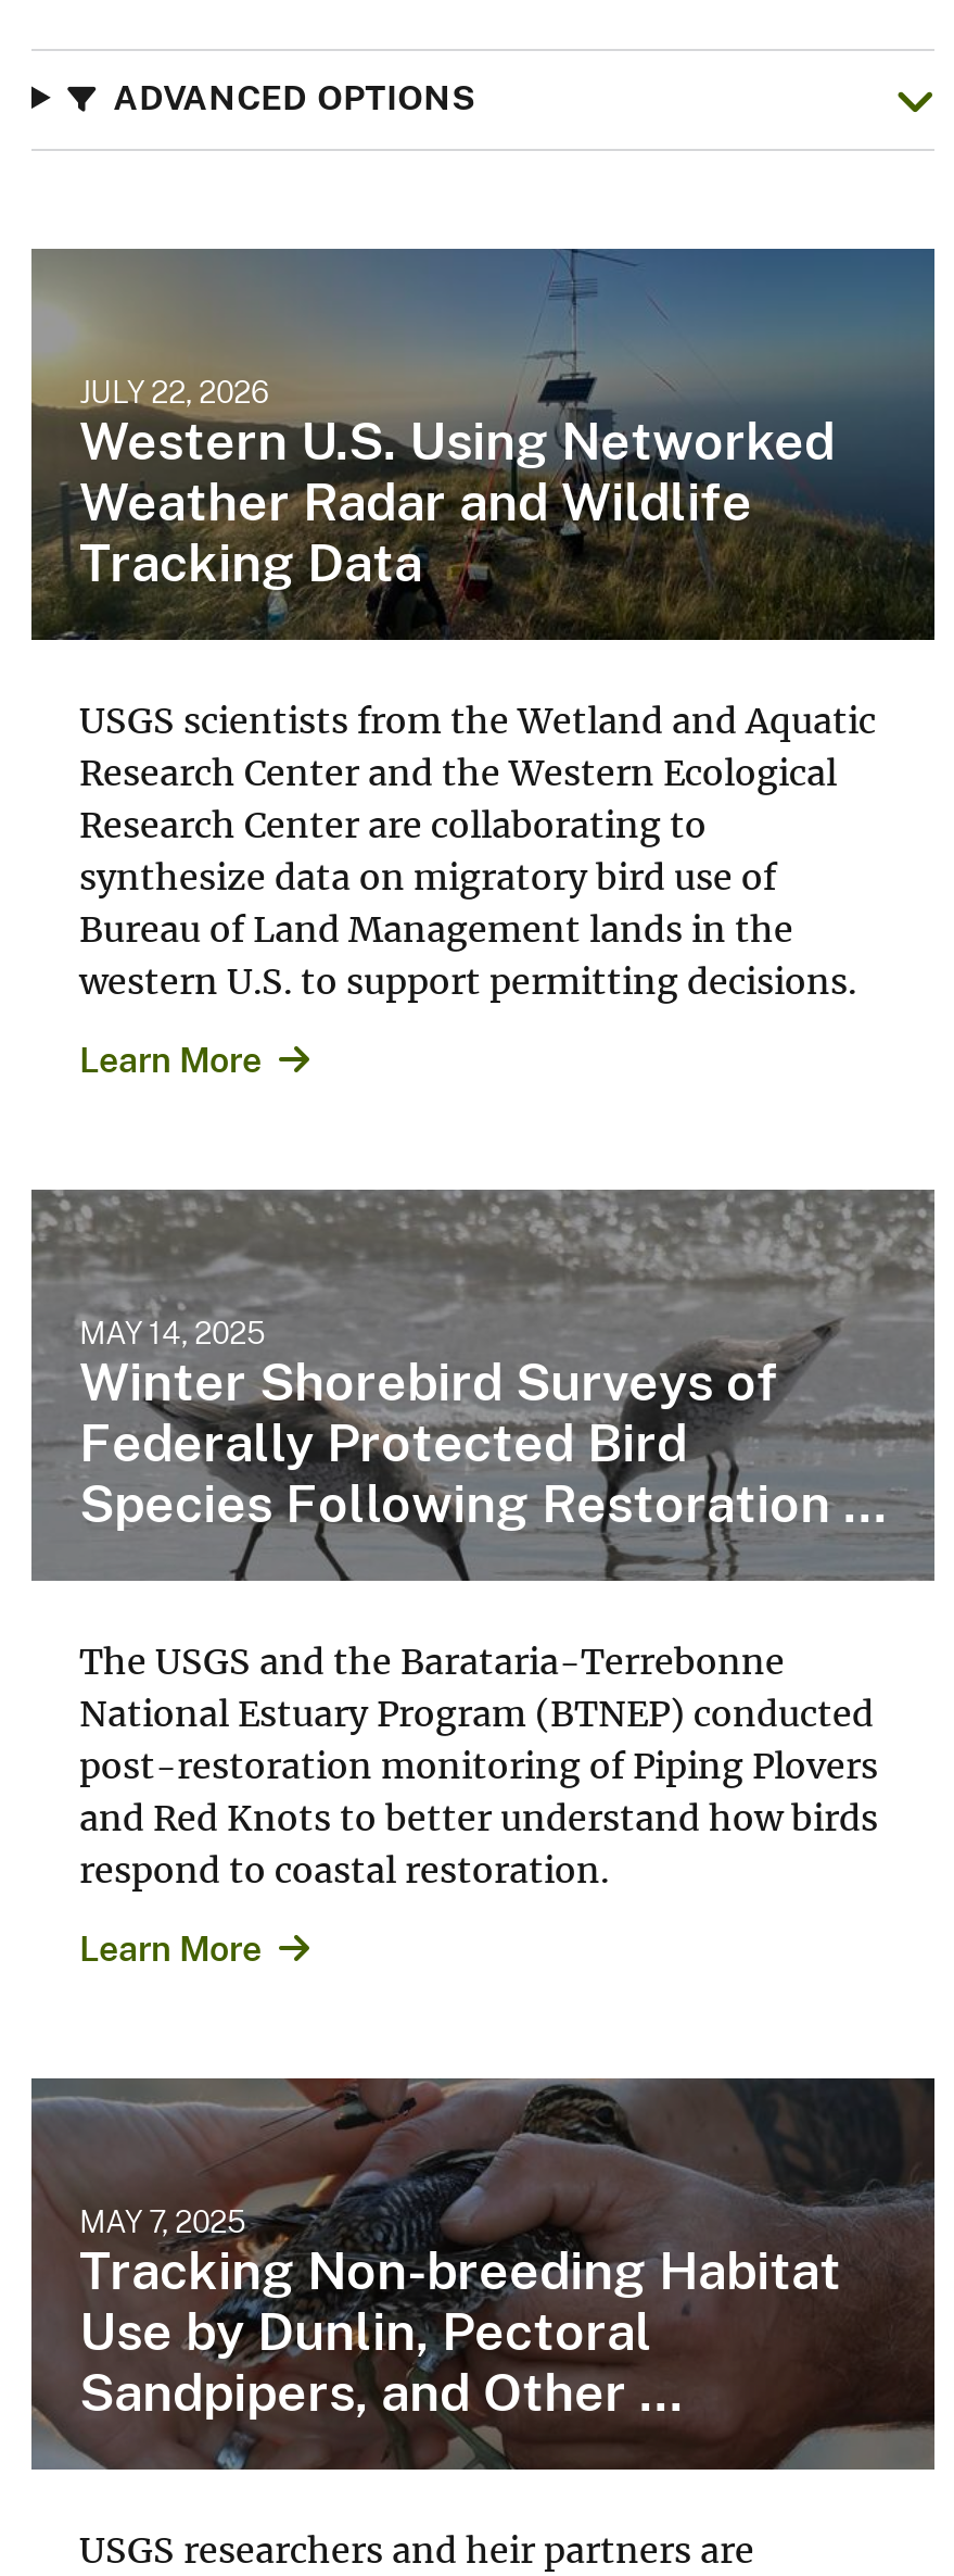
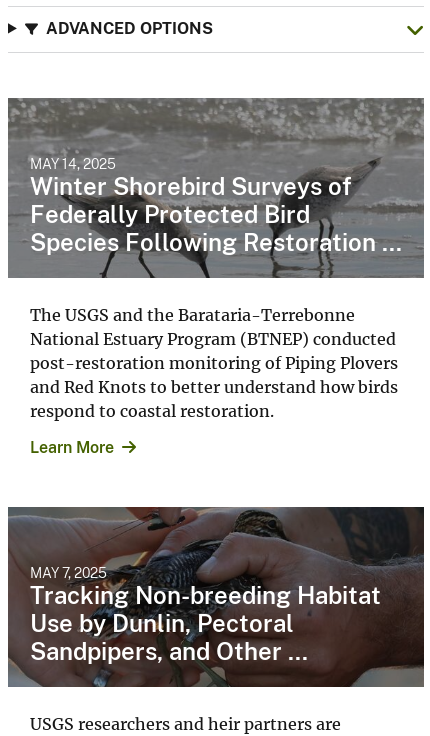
[29,249,937,1080] [image] | JULY 22, 2026 | Western U.S. Using Networked | Weather Radar and Wildlife | Tracking Data | USGS scientists from the Wetland and Aquatic | Research Center and the Western Ecological | Research Center are collaborating to | synthesize data on migratory bird use of | Bureau of Land Management lands in the | western U.S. to support permitting decisions. | Learn More -> none

